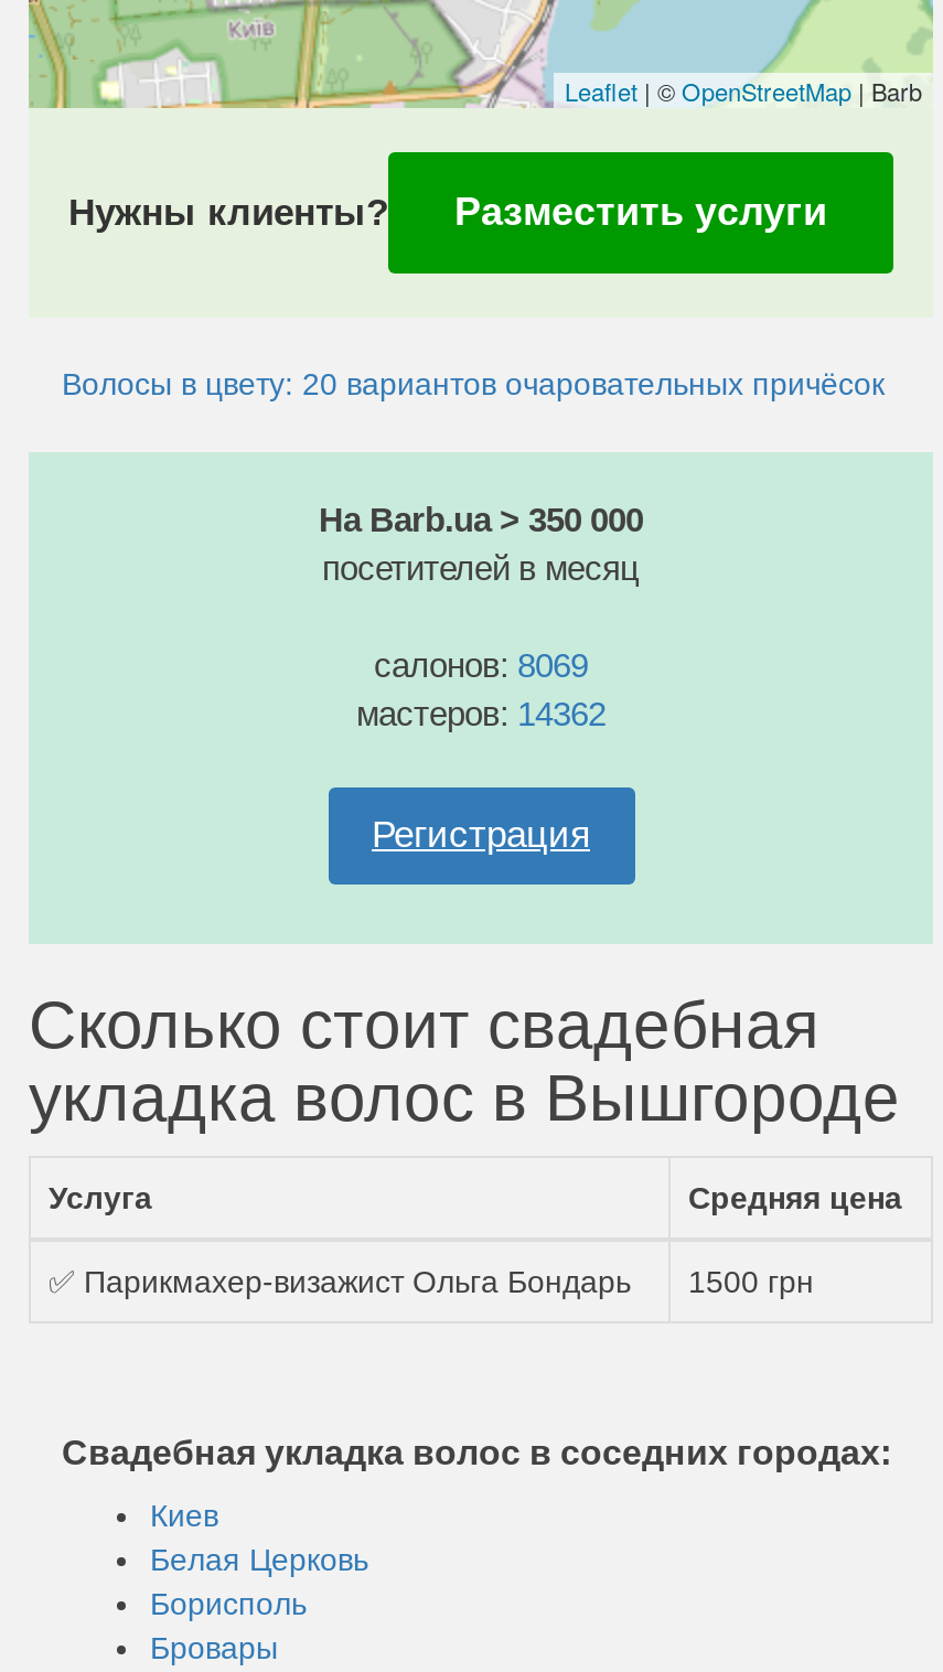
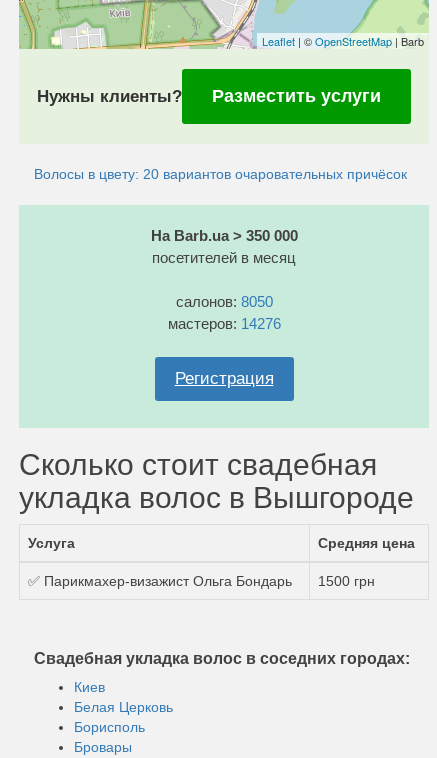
[374,646,588,684] салонов: 8069 -> [175,293,272,310] салонов: 8050
[356,695,606,732] мастеров: 14362 -> [167,315,280,332] мастеров: 14276

